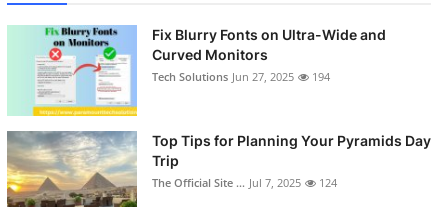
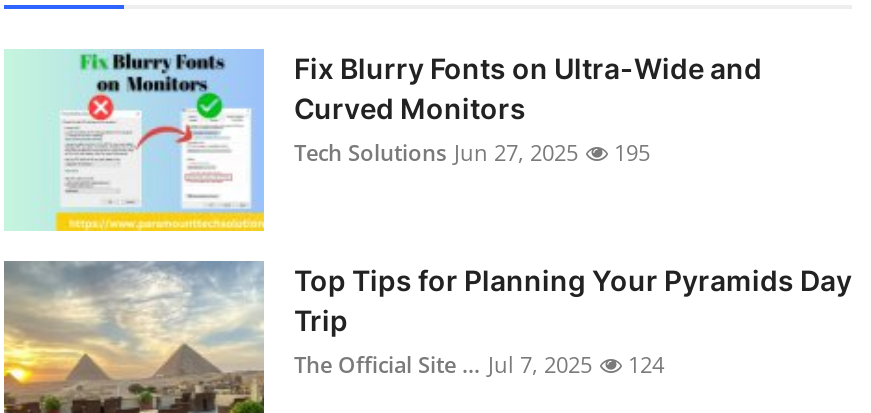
[152,69,330,84] Tech Solutions Jun 27, 2025 194 -> [294,138,650,168] Tech Solutions Jun 27, 2025 195

